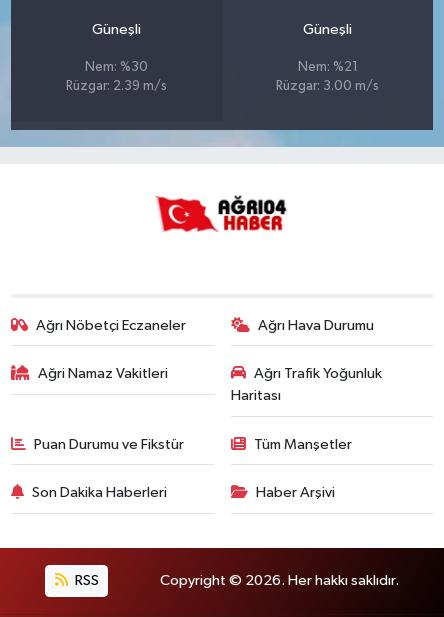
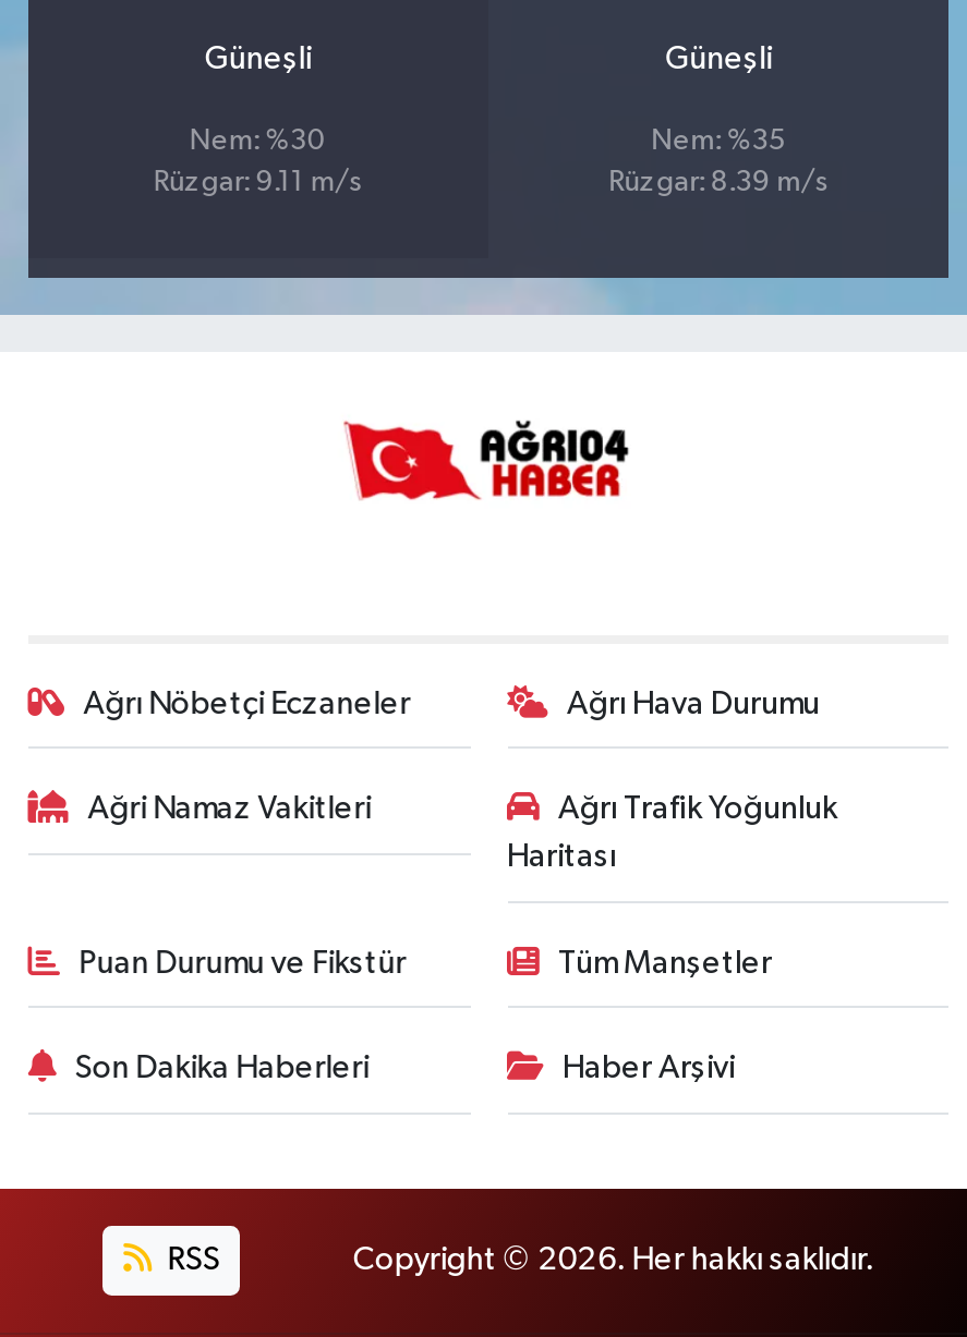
[298,61,358,74] Nem: %21 -> [651,127,786,156] Nem: %35
[66,80,167,93] Rüzgar: 2.39 m/s -> [153,169,363,197] Rüzgar: 9.11 m/s
[276,80,379,93] Rüzgar: 3.00 m/s -> [609,169,829,197] Rüzgar: 8.39 m/s

